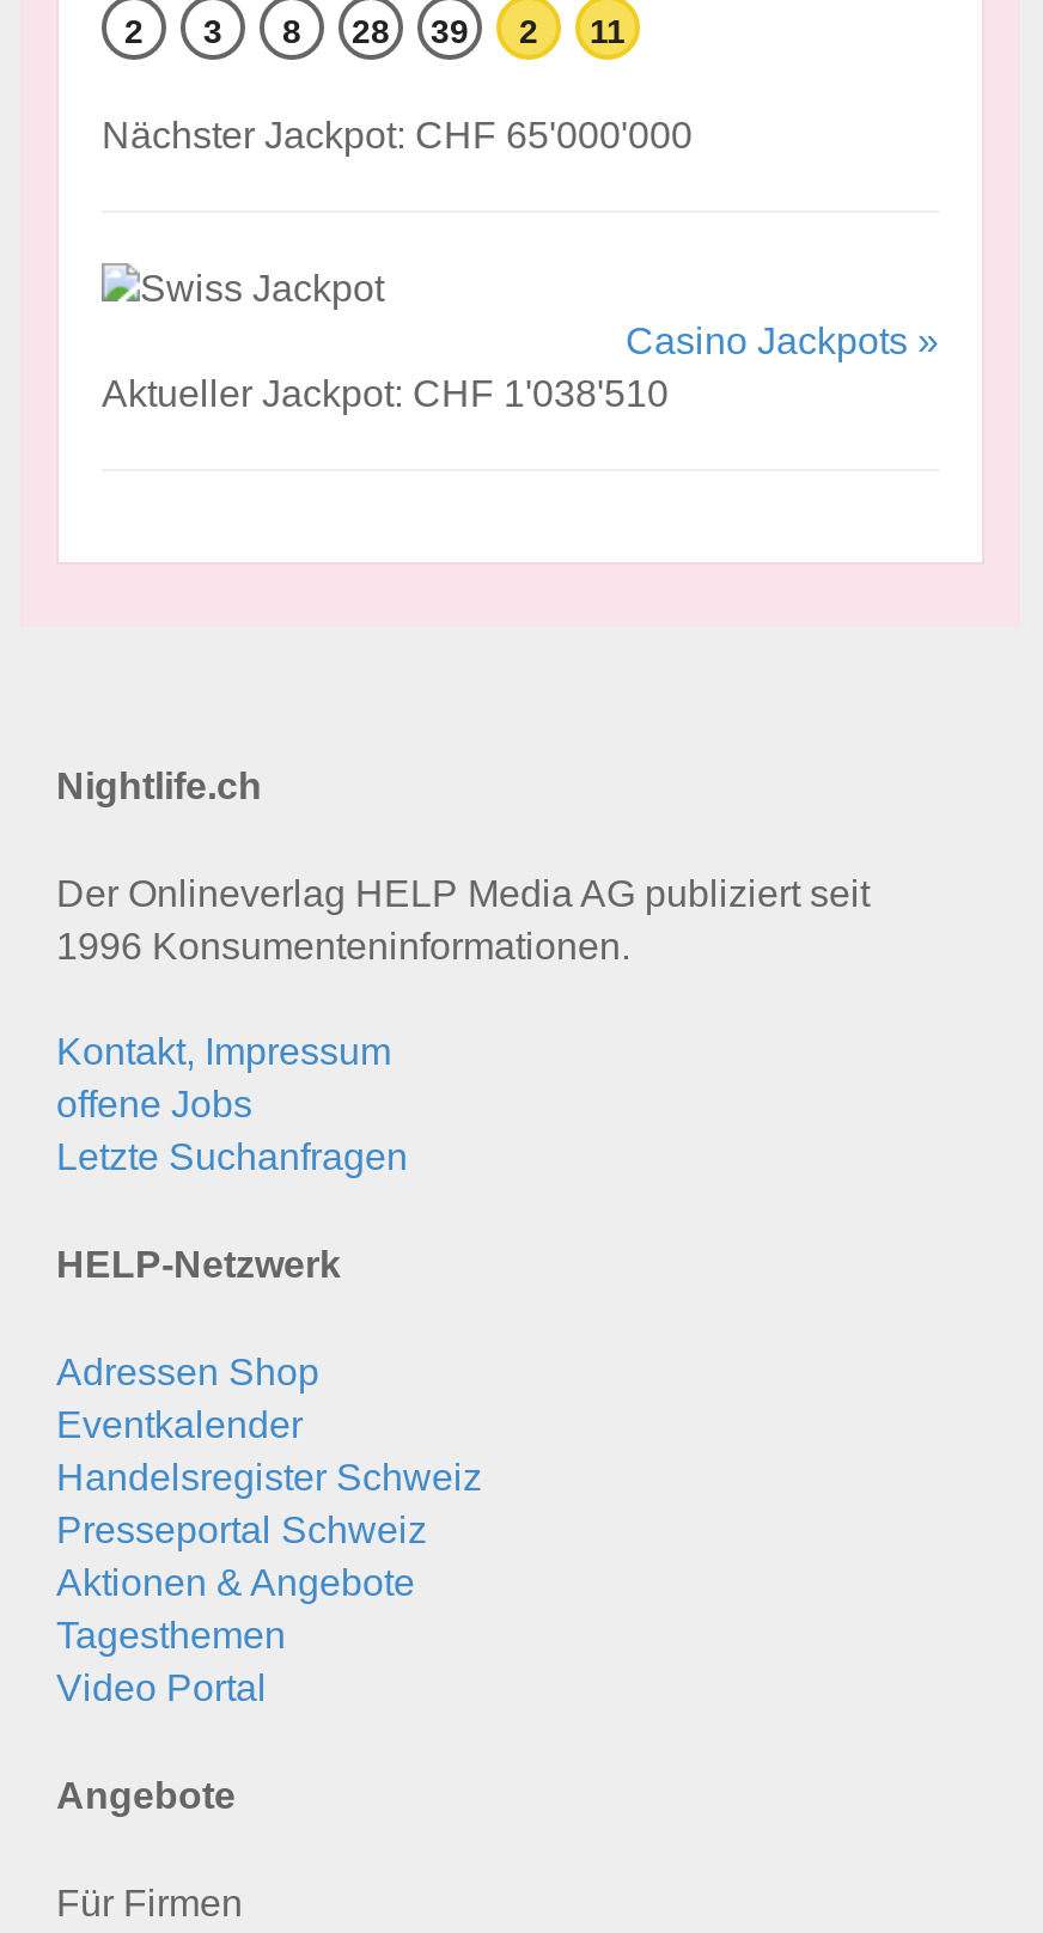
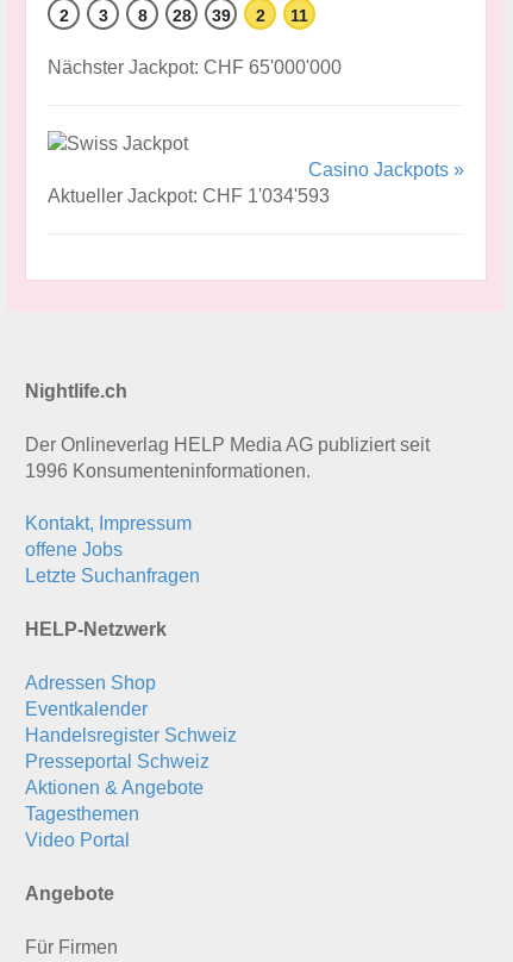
[102,373,669,414] Aktueller Jackpot: CHF 1'038'510 -> [48,186,330,206] Aktueller Jackpot: CHF 1'034'593

